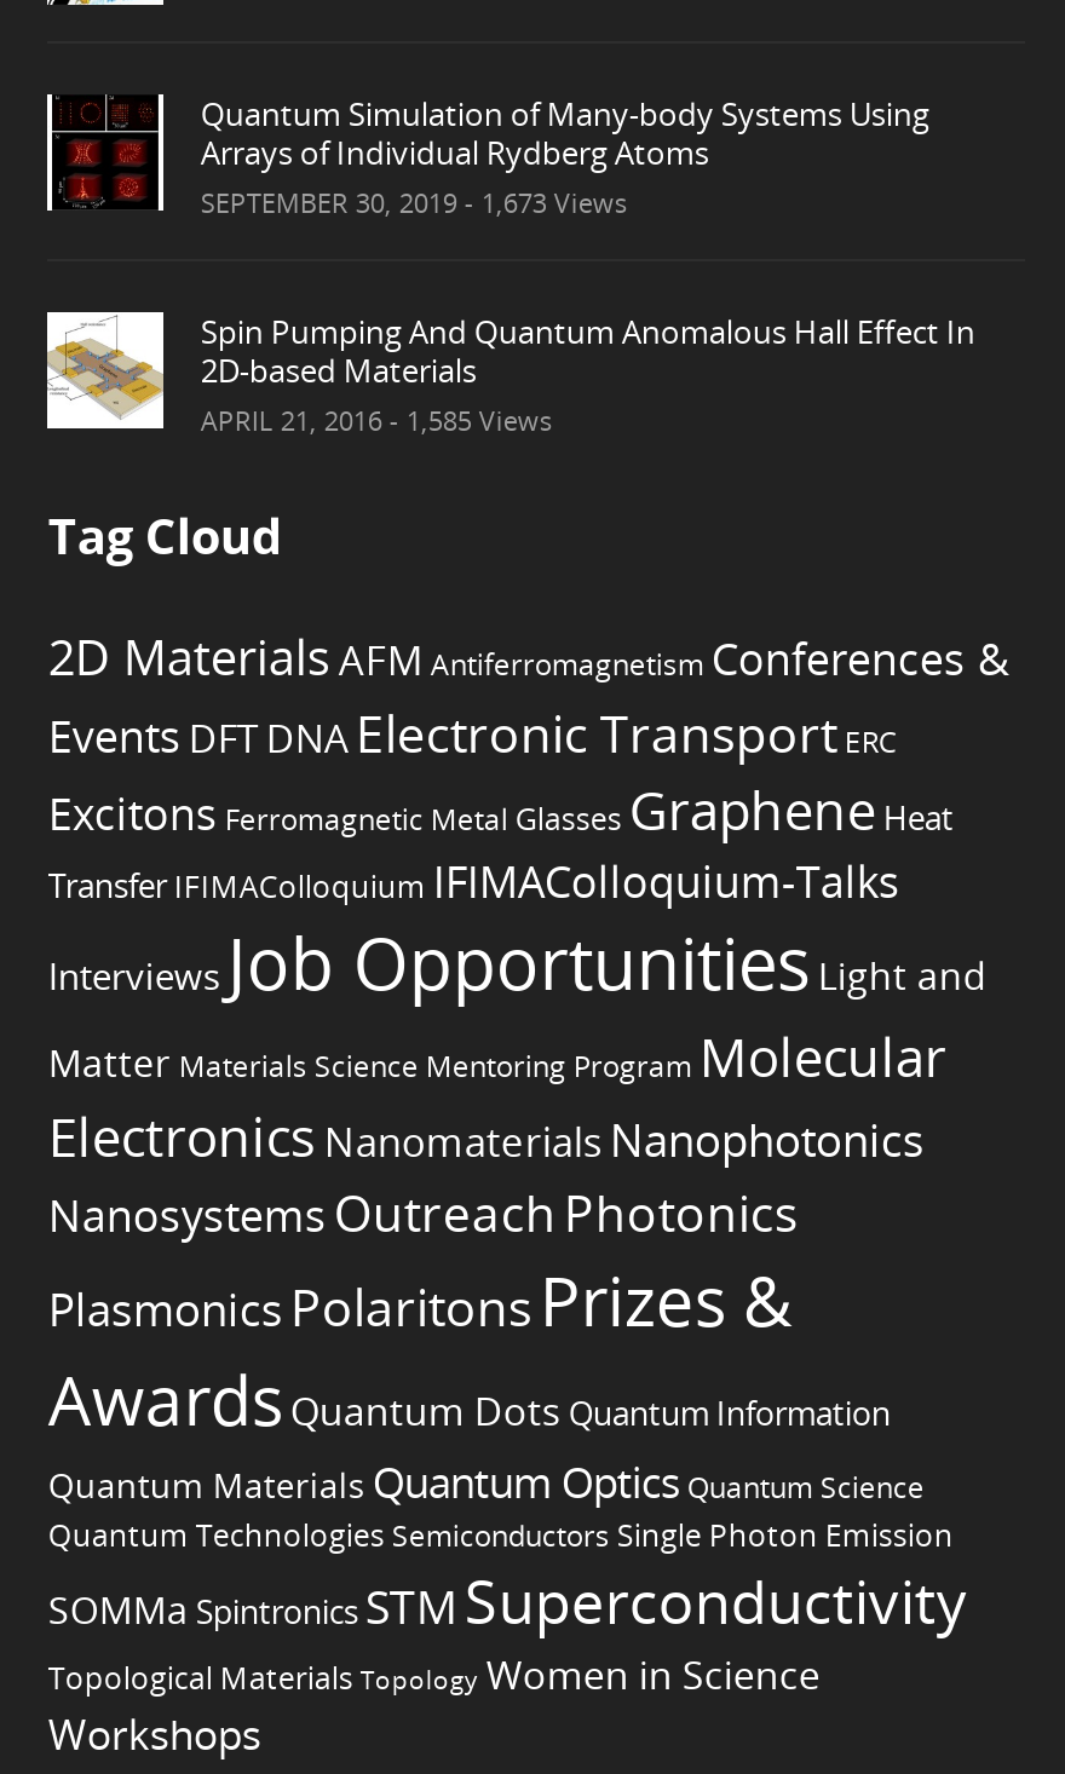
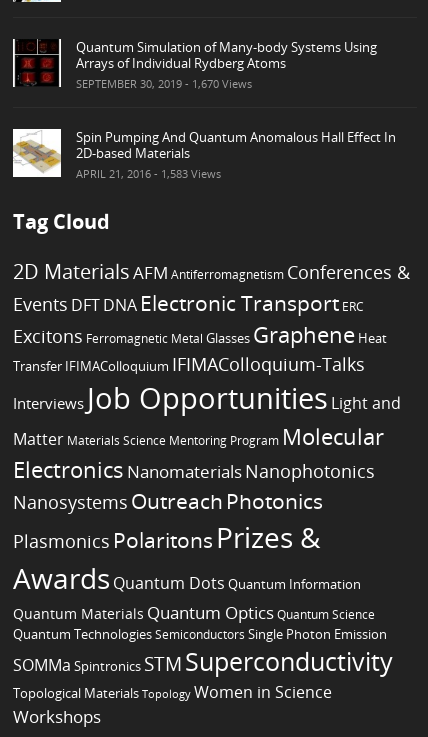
[201,185,627,221] SEPTEMBER 30, 2019 - 1,673 Views -> [76,76,252,91] SEPTEMBER 30, 2019 - 1,670 Views
[201,403,552,439] APRIL 21, 2016 - 1,585 Views -> [76,166,221,181] APRIL 21, 2016 - 1,583 Views

